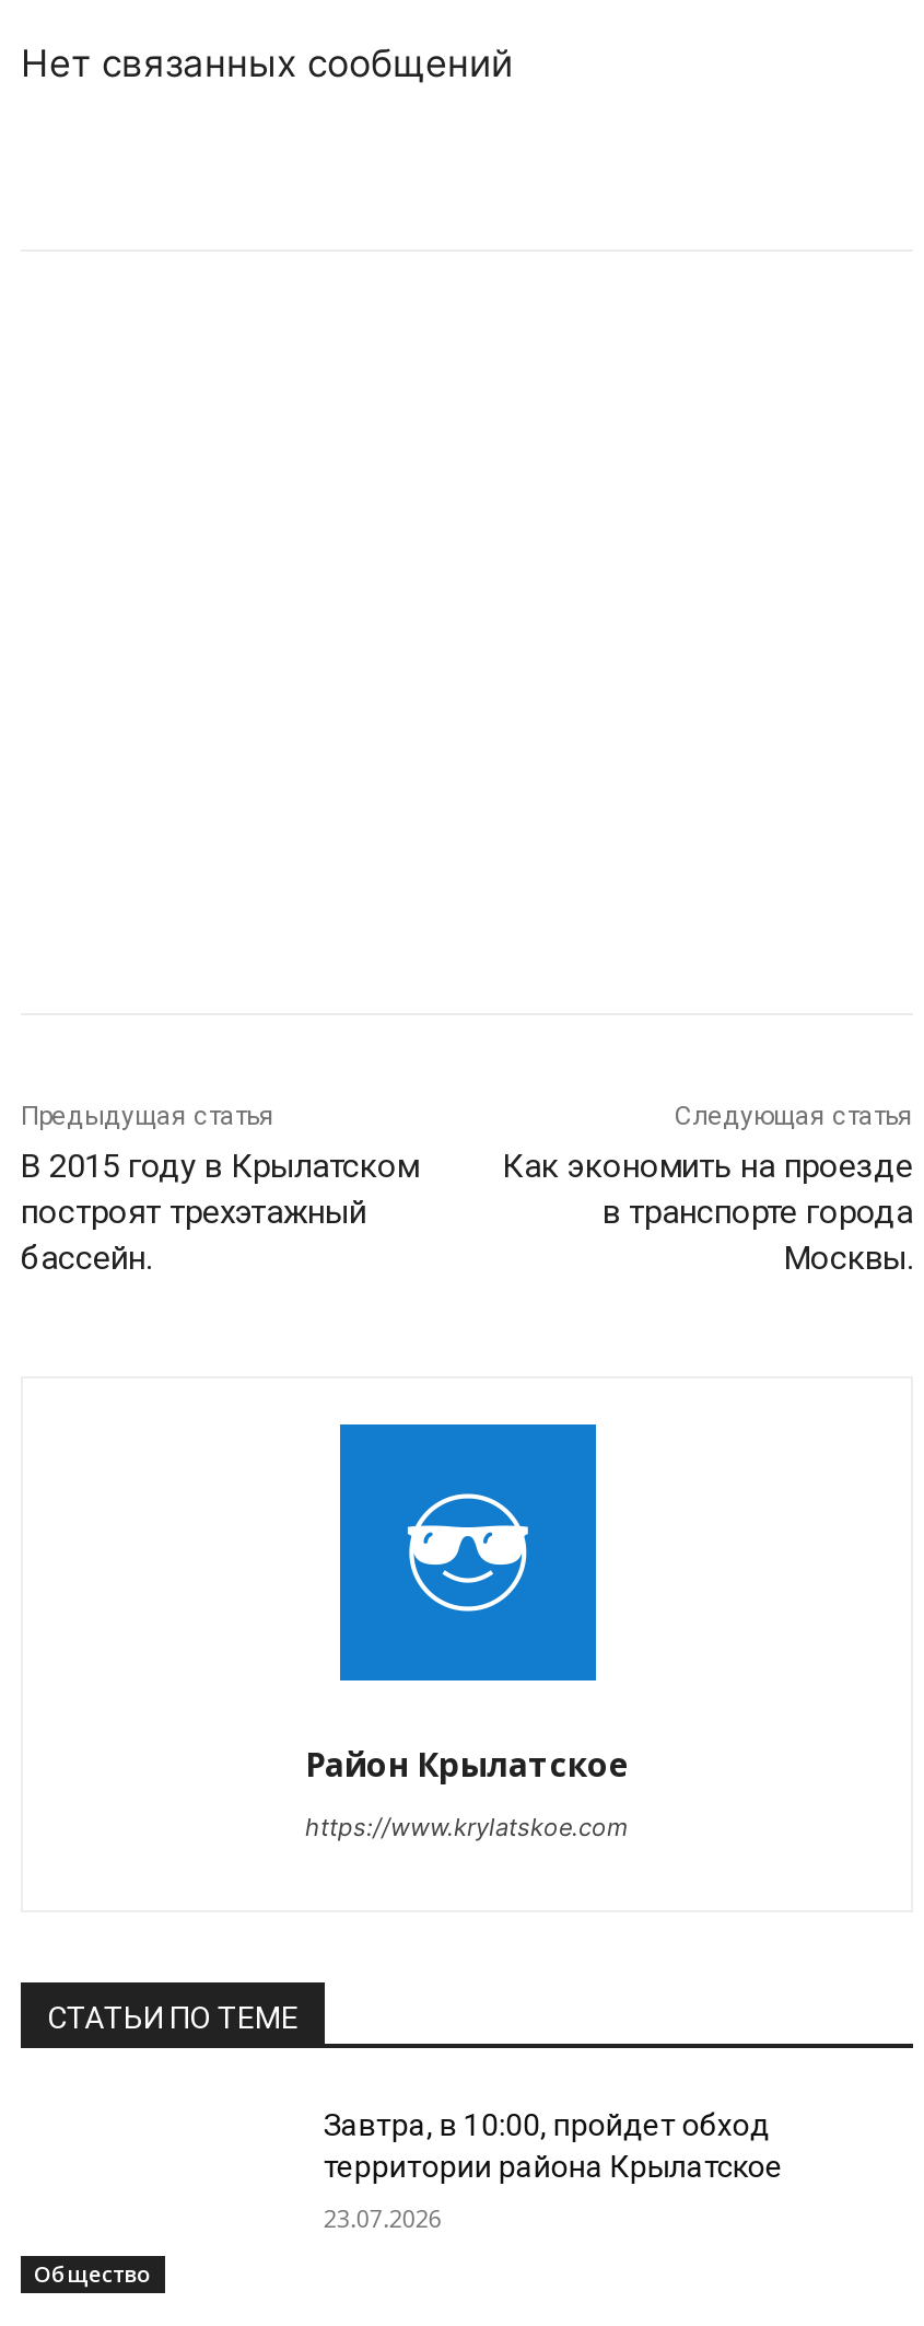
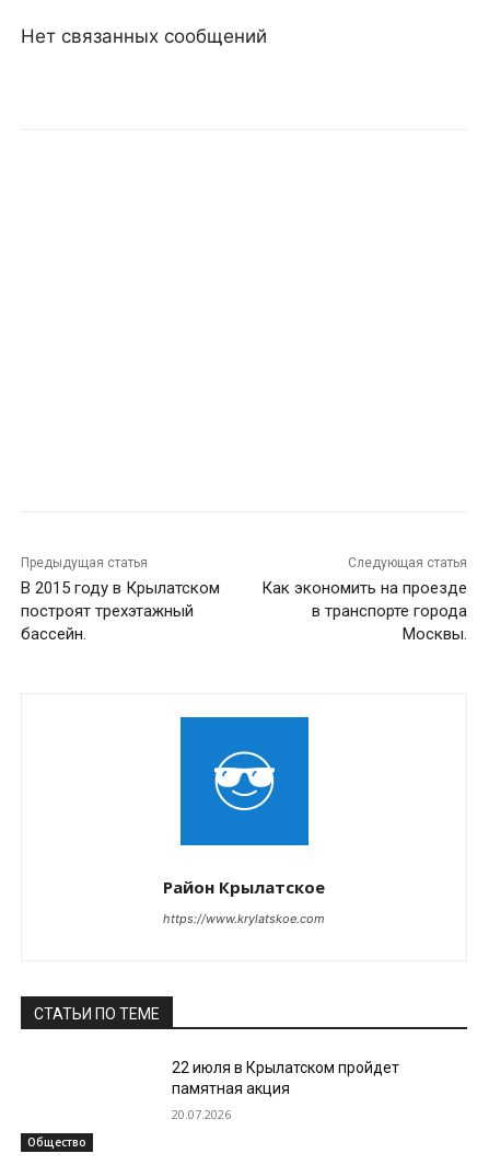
[323,2107,783,2184] Завтра, в 10:00, пройдет обход | территории района Крылатское -> [172,1059,400,1097] 22 июля в Крылатском пройдет | памятная акция
[323,2201,442,2234] 23.07.2026 -> [172,1106,231,1122] 20.07.2026

